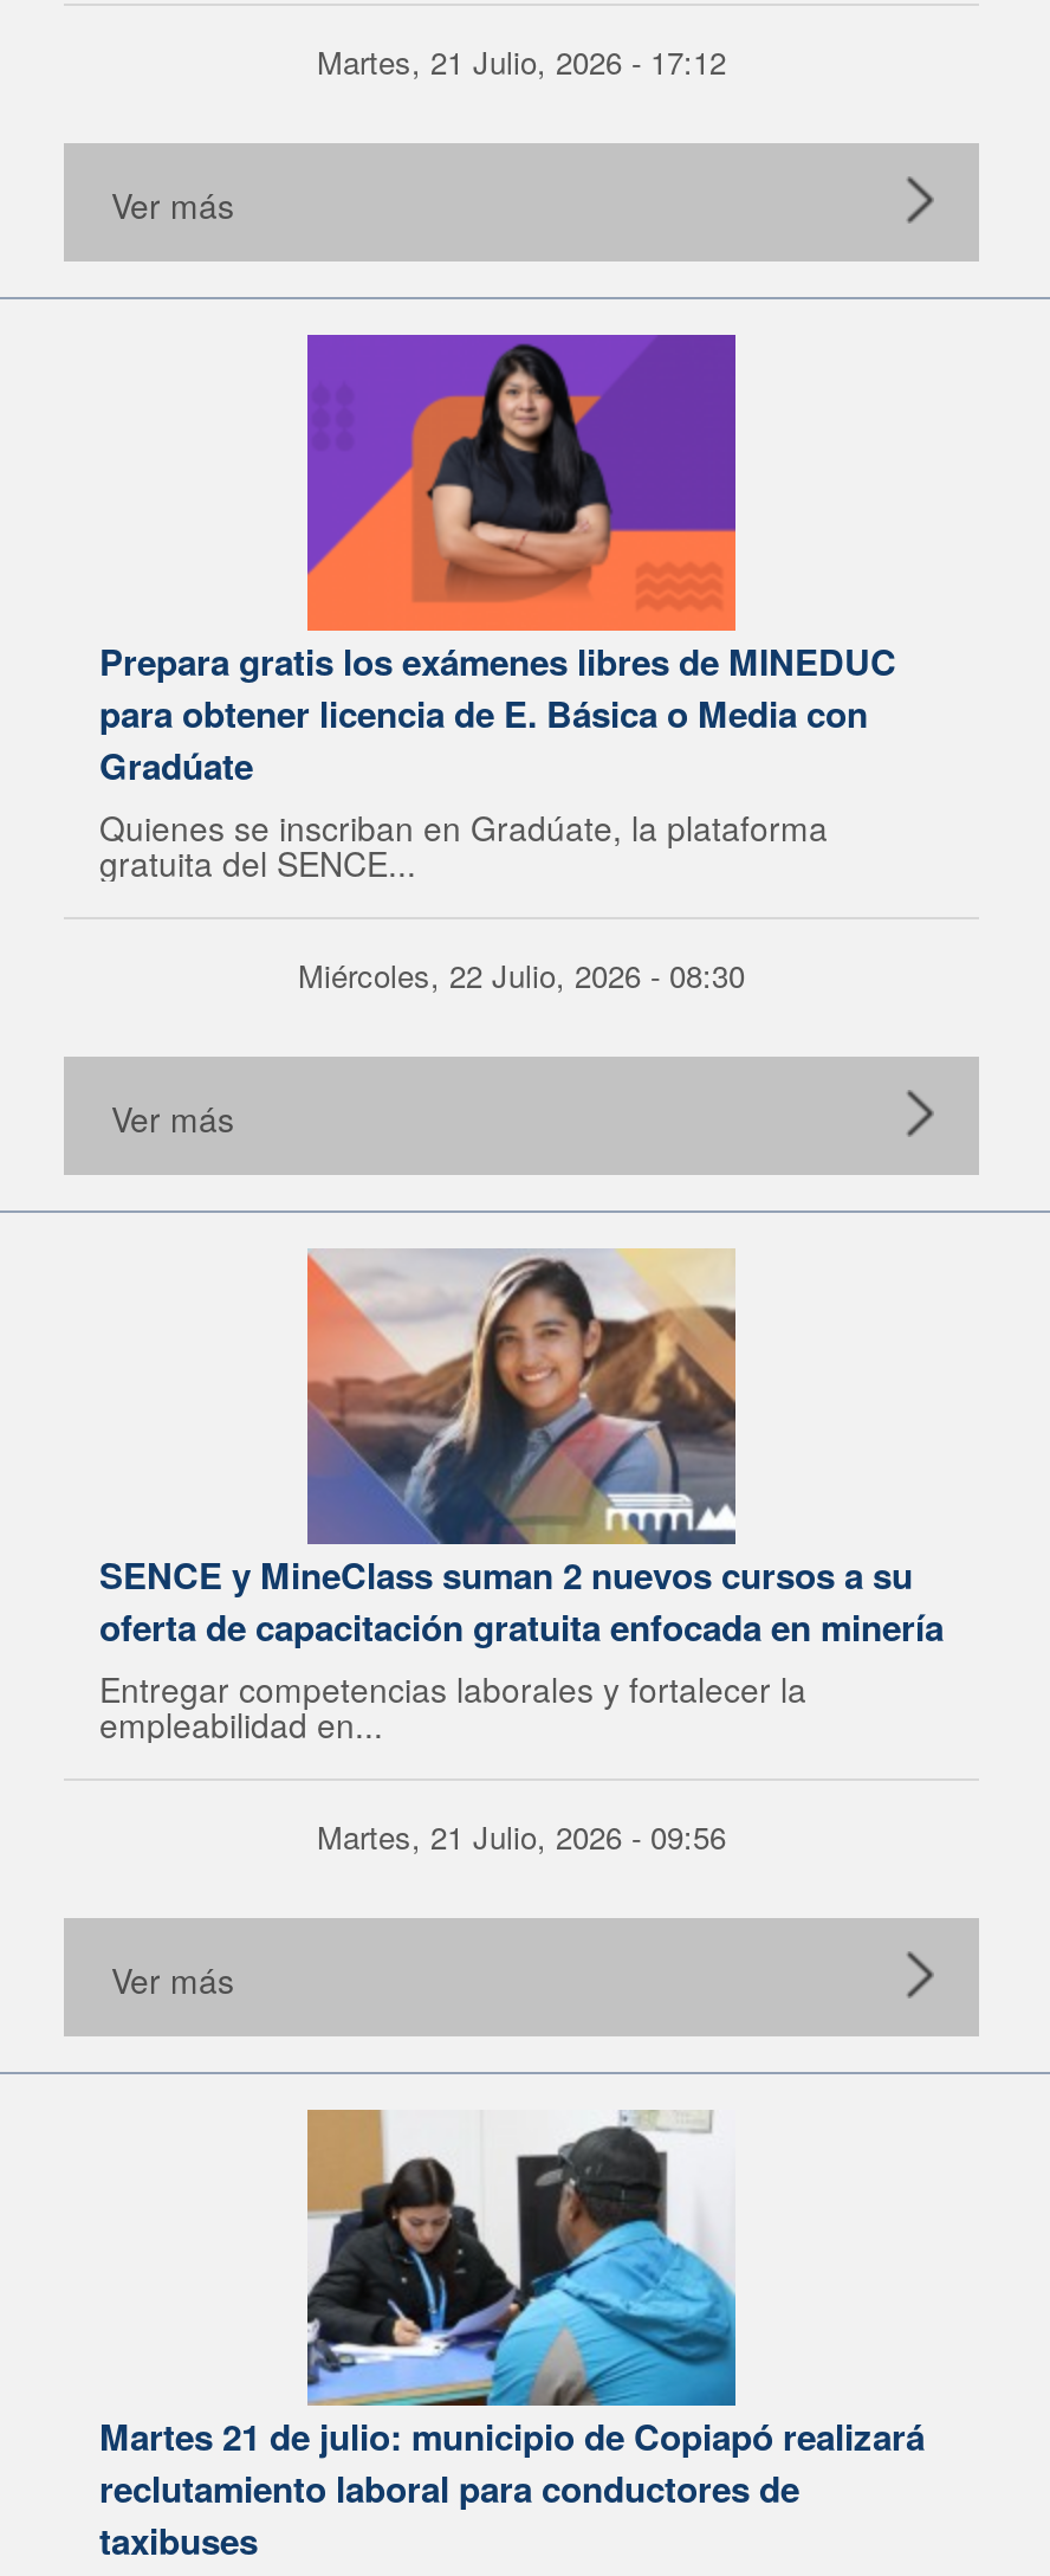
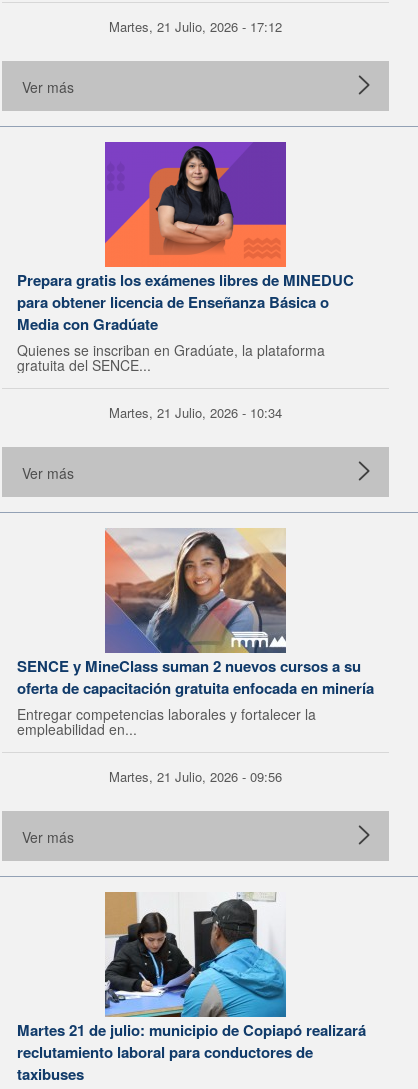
[99,687,868,792] para obtener licencia de E. Básica o Media con | Gradúate -> [17,291,329,335] para obtener licencia de Enseñanza Básica o | Media con Gradúate
[298,953,745,998] Miércoles, 22 Julio, 2026 - 08:30 -> [109,403,282,422] Martes, 21 Julio, 2026 - 10:34

